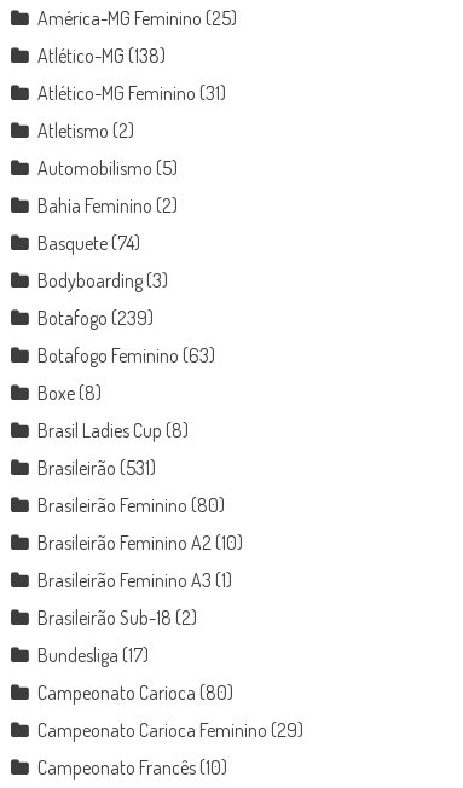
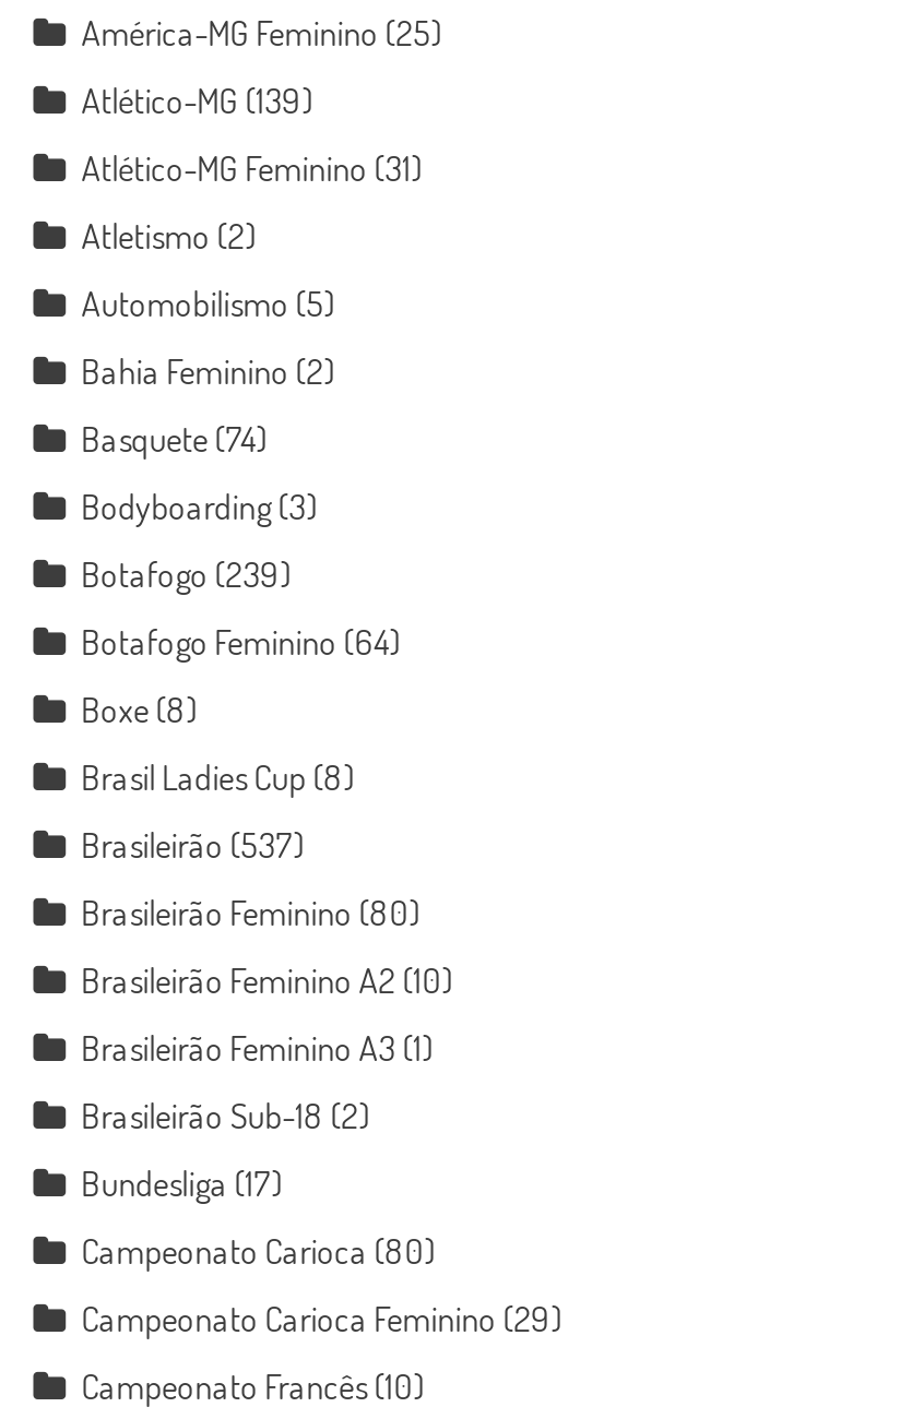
[37,44,165,68] Atlético-MG (138) -> [81,79,313,122] Atlético-MG (139)
[37,343,215,368] Botafogo Feminino (63) -> [81,620,400,664] Botafogo Feminino (64)
[37,456,156,480] Brasileirão (531) -> [81,823,304,867] Brasileirão (537)

